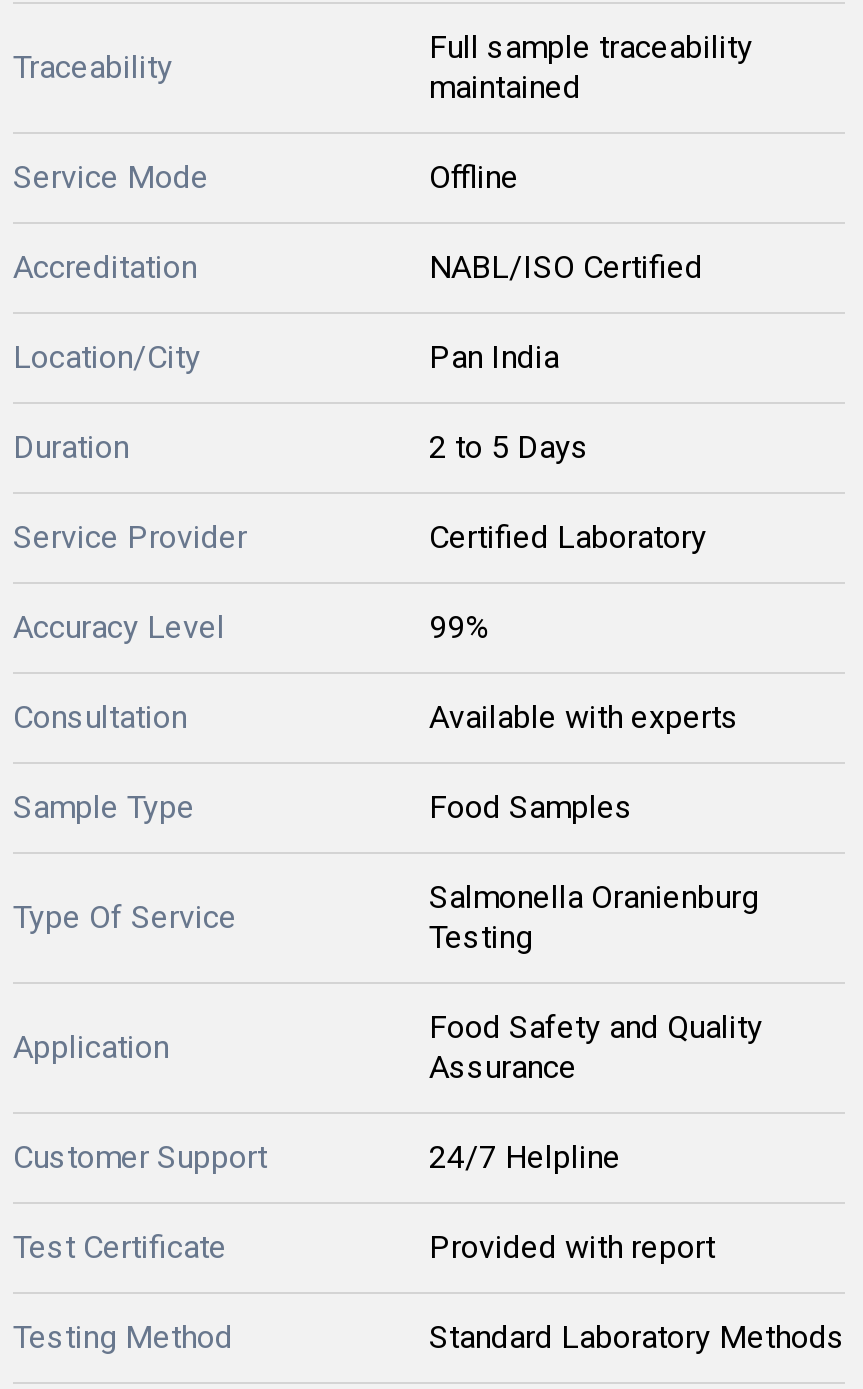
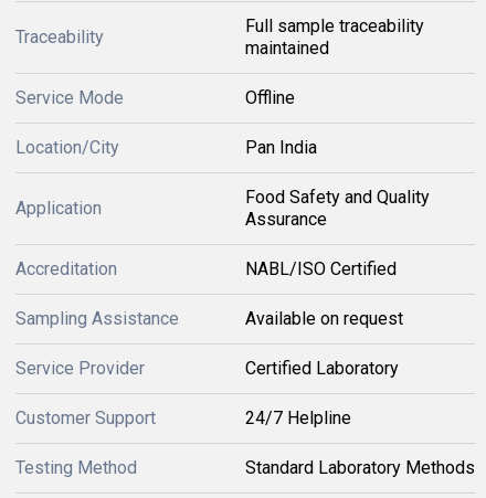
moved [13,248,703,286] -> [15,258,397,279]: Accreditation | NABL/ISO Certified
[13,428,739,936] Duration | 2 to 5 Days | Accuracy Level | 99% | Consultation | Available with experts | Sample Type | Food Samples | Type Of Service -> none
moved [13,518,707,556] -> [15,358,399,379]: Service Provider | Certified Laboratory
[429,878,759,956] Salmonella Oranienburg | Testing -> none
moved [13,1008,763,1086] -> [15,187,430,230]: Application | Food Safety and Quality | Assurance
none -> [15,308,403,329] Sampling Assistance | Available on request
[13,1228,715,1266] Test Certificate | Provided with report -> none

